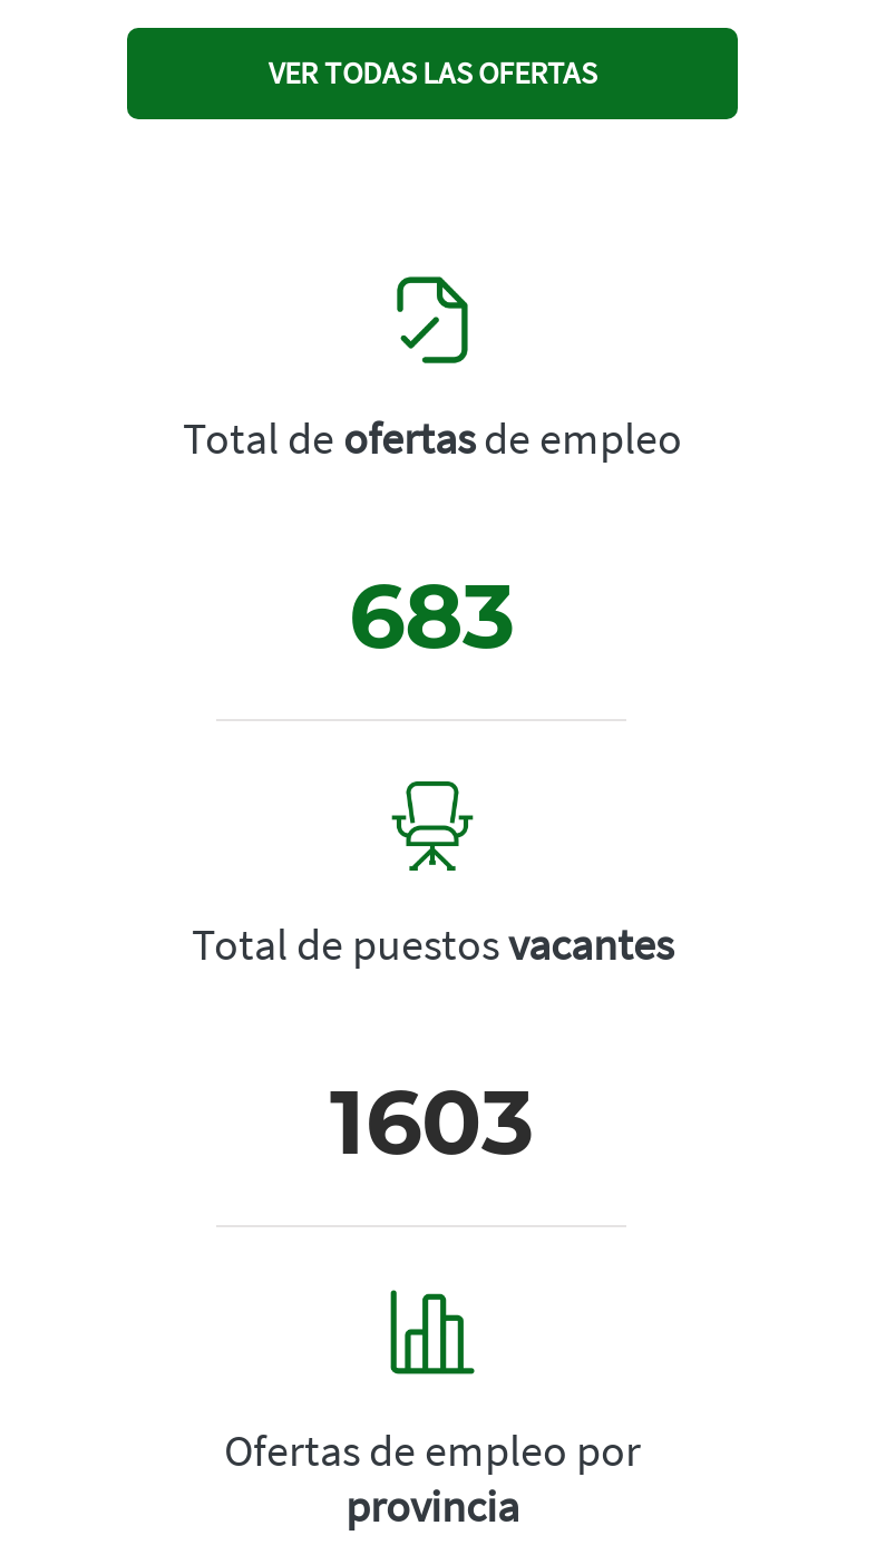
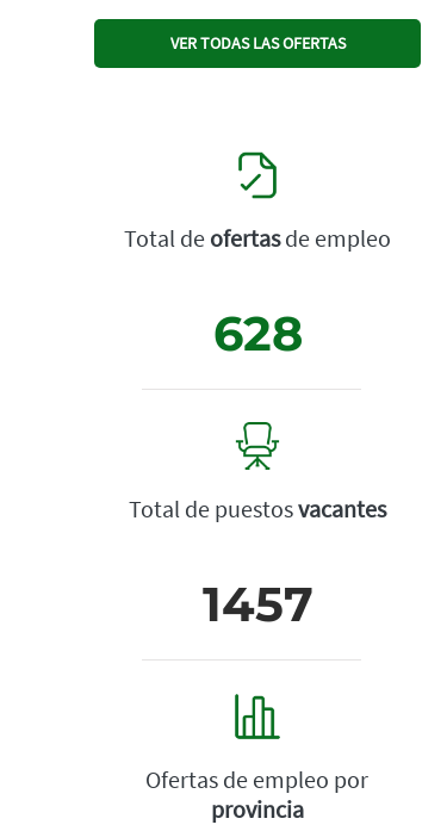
[349,560,516,670] 683 -> [213,304,302,362] 628
[330,1066,535,1176] 1603 -> [202,574,313,633] 1457

